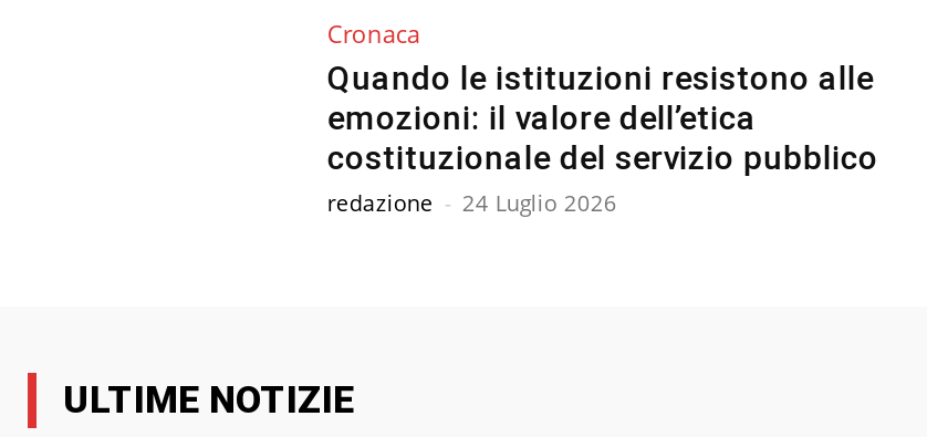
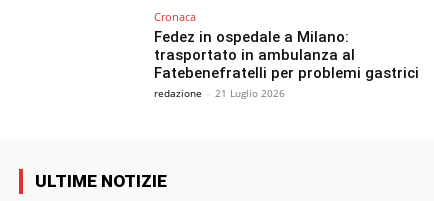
[327,60,878,219] Quando le istituzioni resistono alle | emozioni: il valore dell’etica | costituzionale del servizio pubblico | redazione - 24 Luglio 2026 -> [154,28,419,100] Fedez in ospedale a Milano: | trasportato in ambulanza al | Fatebenefratelli per problemi gastrici | redazione - 21 Luglio 2026

